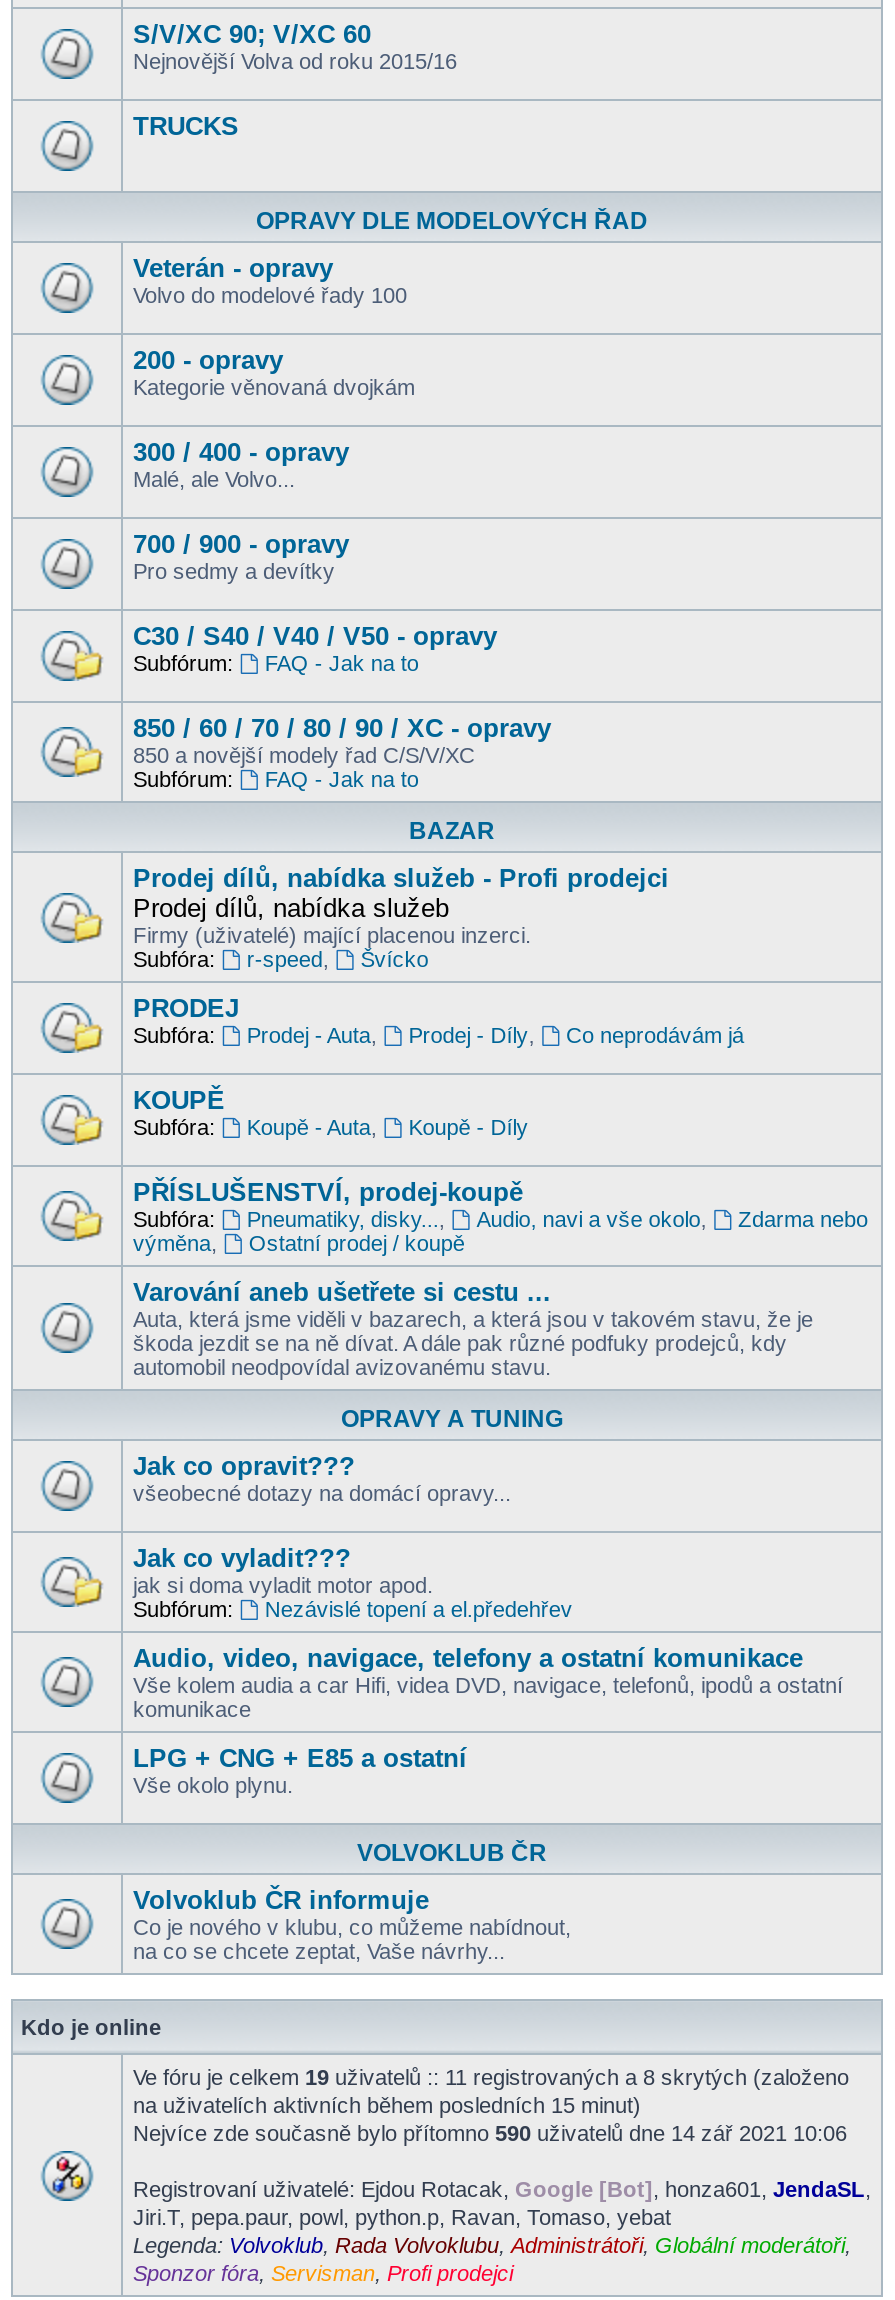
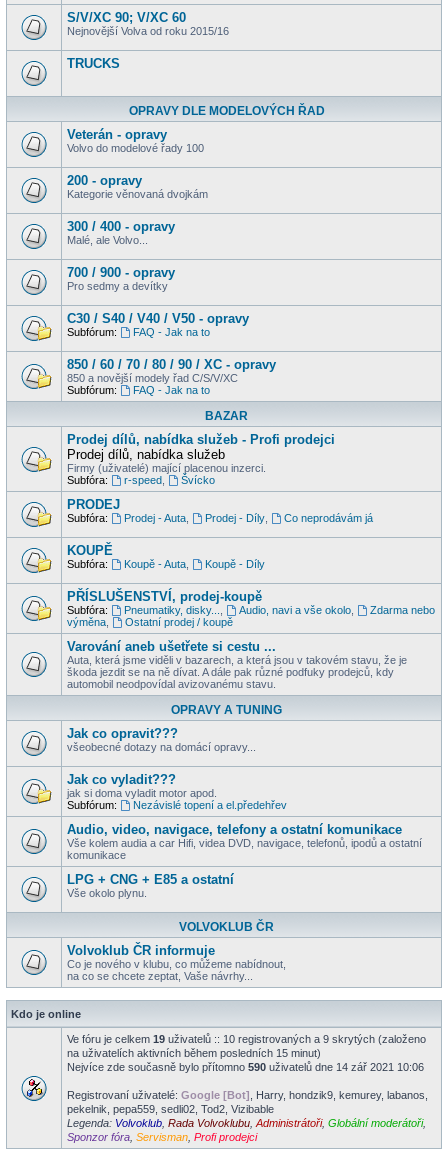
[133,2065,849,2089] Ve fóru je celkem 19 uživatelů :: 11 registrovaných a 8 skrytých (založeno -> [67,1033,426,1045] Ve fóru je celkem 19 uživatelů :: 10 registrovaných a 9 skrytých (založeno
[133,2177,871,2229] Registrovaní uživatelé: Ejdou Rotacak, Google [Bot], honza601, JendaSL, | Jiri.T, pepa.paur, powl, python.p, Ravan, Tomaso, yebat -> [67,1089,428,1115] Registrovaní uživatelé: Google [Bot], Harry, hondzik9, kemurey, labanos, | pekelnik, pepa559, sedli02, Tod2, Vizibable

